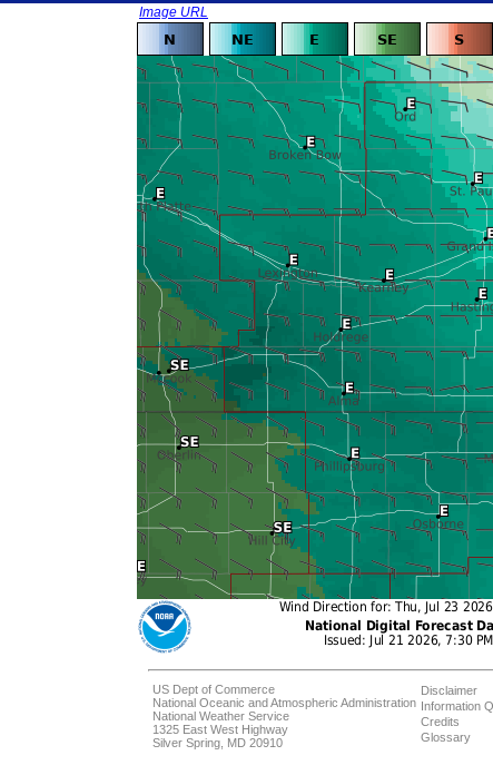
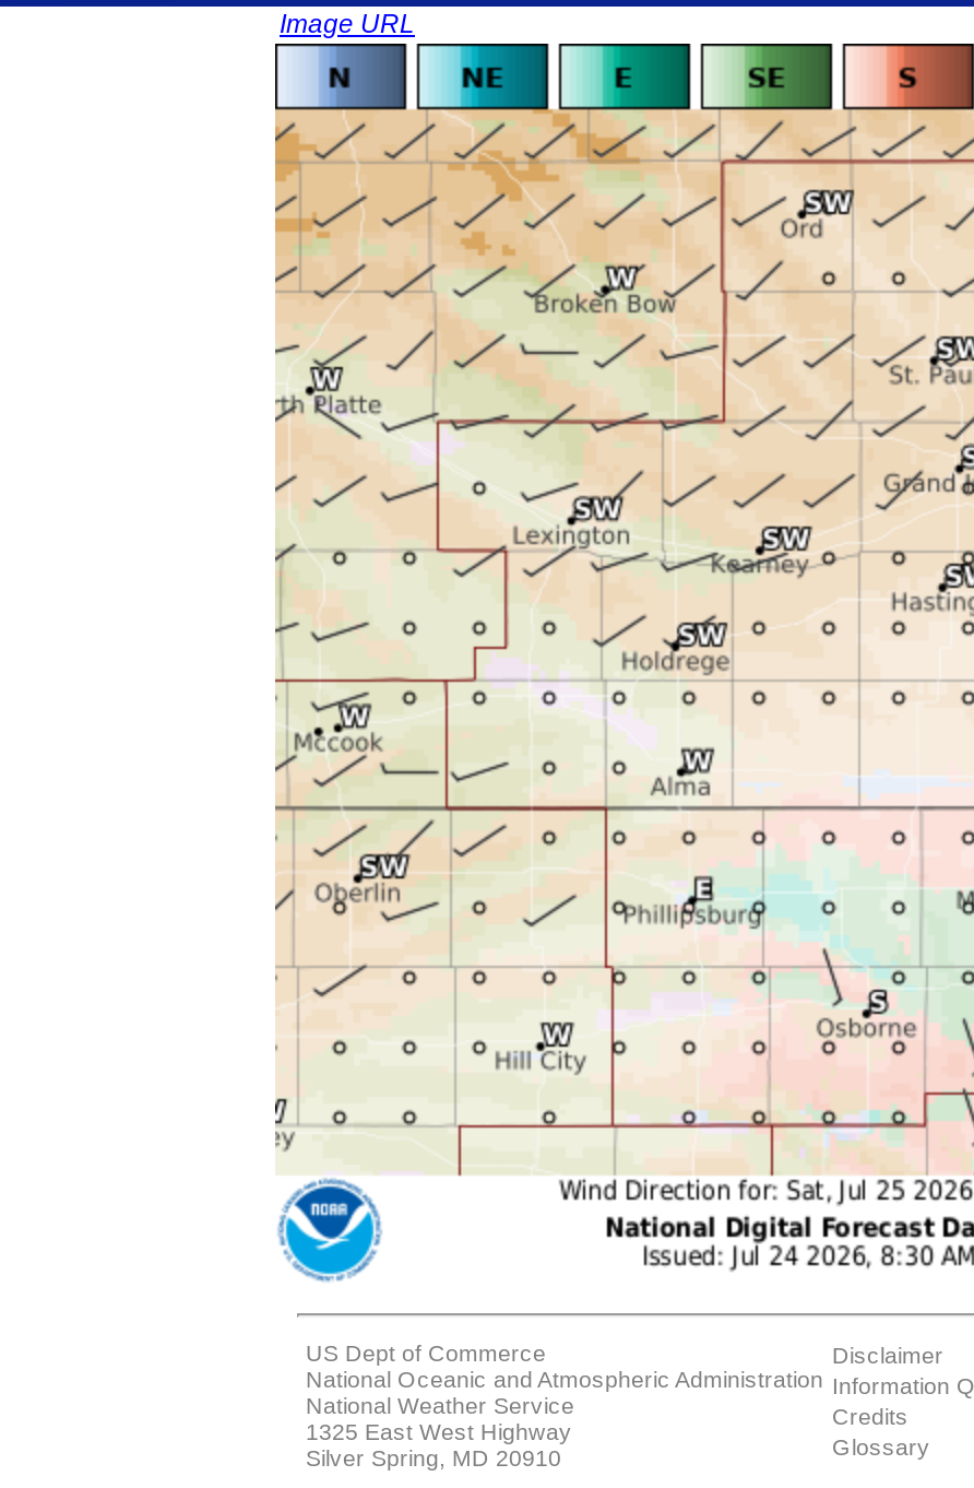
[136,55,490,611] [image] -> [273,107,967,1200] [image]

